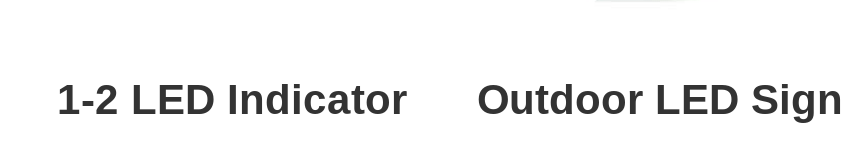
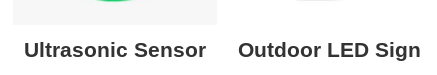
[57,75,407,121] 1-2 LED Indicator -> [24,37,206,60] Ultrasonic Sensor

